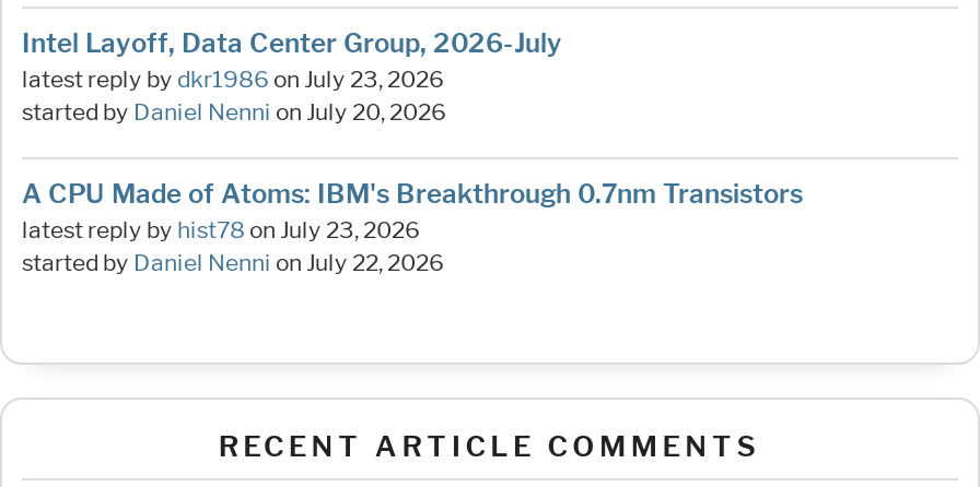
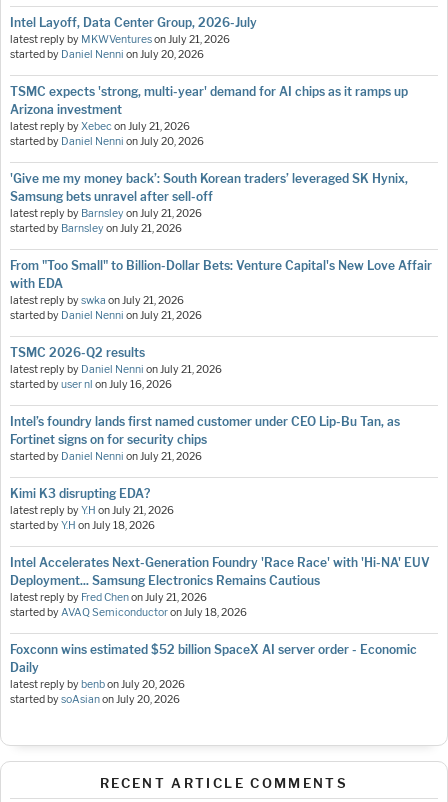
[22,66,444,94] latest reply by dkr1986 on July 23, 2026 -> [10,33,230,46] latest reply by MKWVentures on July 21, 2026
[22,177,803,277] A CPU Made of Atoms: IBM's Breakthrough 0.7nm Transistors | latest reply by hist78 on July 23, 2026 | started by Daniel Nenni on July 22, 2026 -> [10,84,432,706] TSMC expects 'strong, multi-year' demand for AI chips as it ramps up | Arizona investment | latest reply by Xebec onJuly 21, 2026 | started by Daniel Nenni on July 20, 2026 | 'Give me my money back’: South Korean traders’ leveraged SK Hynix, | Samsung bets unravel after sell-off | latest reply by Barnsley onJuly 21, 2026 | started by Barnsley onJuly 21, 2026 | From "Too Small" to Billion-Dollar Bets: Venture Capital's New Love Affair | with EDA | latest reply by swka onJuly 21, 2026 | started by Daniel Nenni onJuly 21, 2026 | TSMC 2026-Q2 results | latest reply by Daniel Nenni onJuly 21, 2026 | started by user nl onJuly 16, 2026 | Intel’s foundry lands first named customer under CEO Lip-Bu Tan, as | Fortinet signs on for security chips | started by Daniel Nenni onJuly 21, 2026 | Kimi K3 disrupting EDA? | latest reply by Y.H onJuly 21, 2026 | started by Y.H onJuly 18, 2026 | Intel Accelerates Next-Generation Foundry 'Race Race' with 'Hi-NA' EUV | Deployment... Samsung Electronics Remains Cautious | latest reply by Fred Chen onJuly 21, 2026 | started by AVAQ SemiconductoronJuly 18, 2026 | Foxconn wins estimated $52 billion SpaceX AI server order - Economic | Daily | latest reply by benbonJuly 20, 2026 | started by soAsian onJuly 20, 2026

